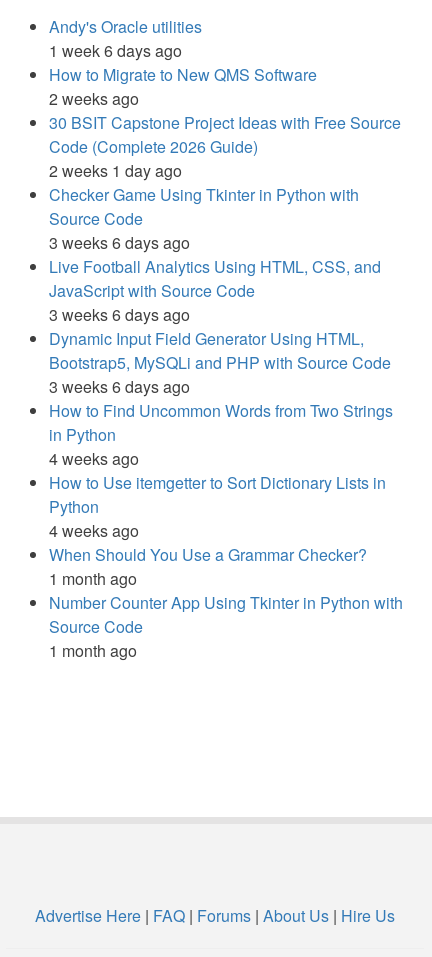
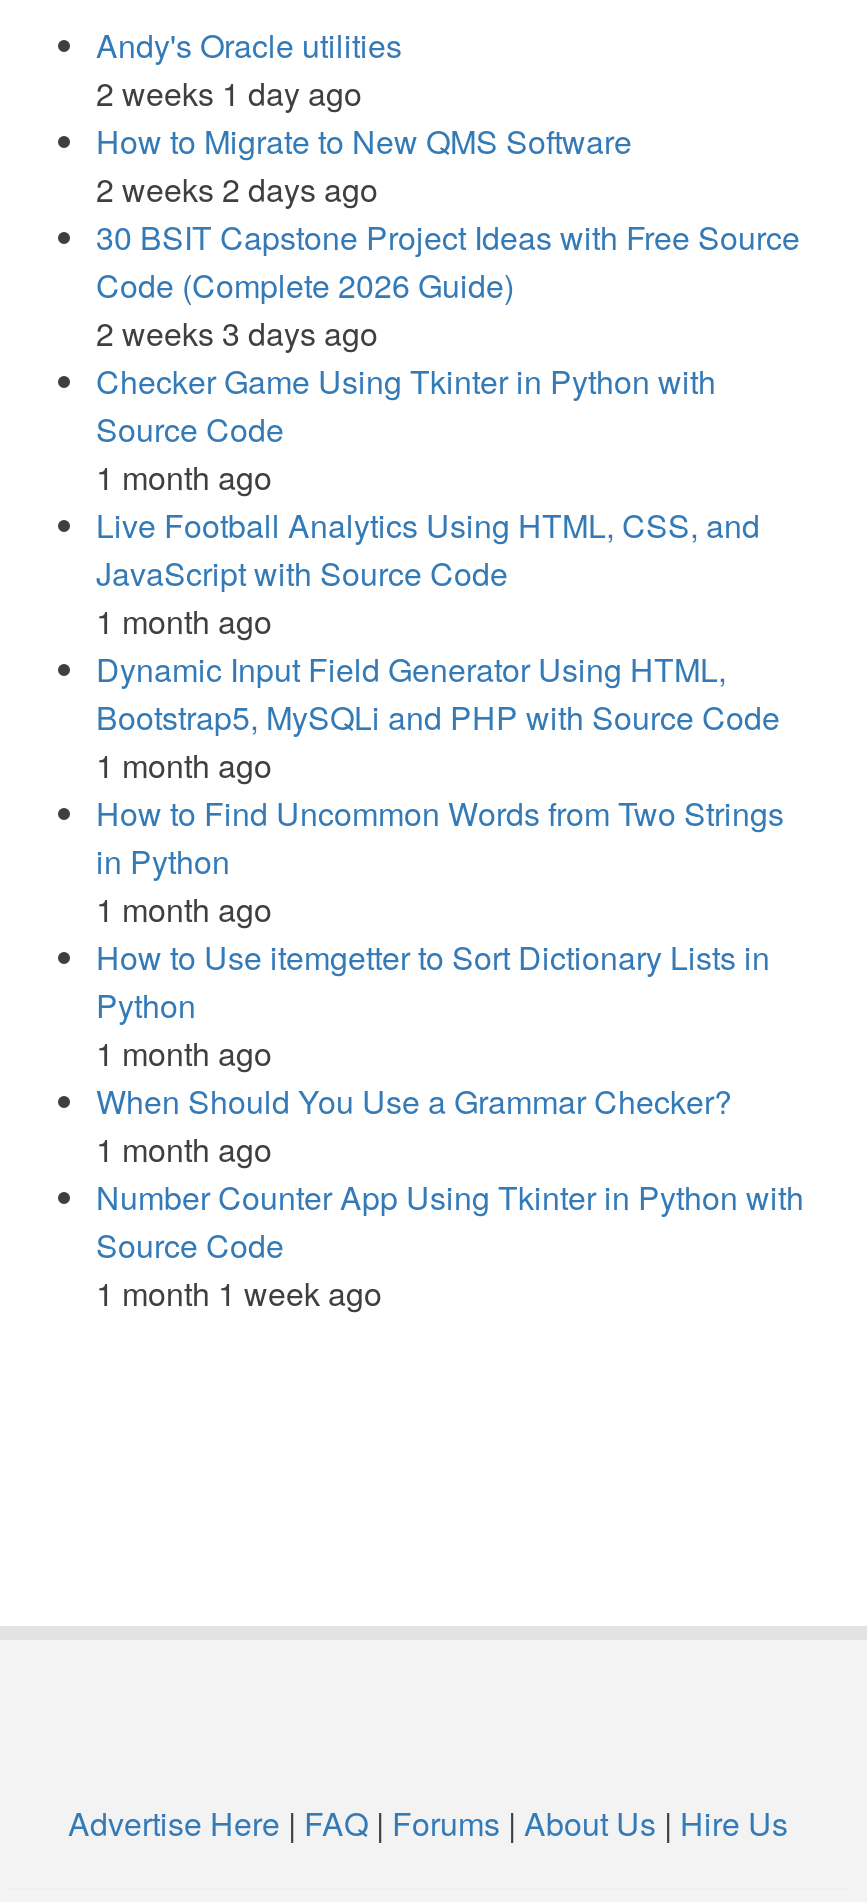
[49,39,182,62] 1 week 6 days ago -> [96,70,362,116] 2 weeks 1 day ago
[49,87,139,110] 2 weeks ago -> [96,166,378,212] 2 weeks 2 days ago
[49,159,182,182] 2 weeks 1 day ago -> [96,310,378,356] 2 weeks 3 days ago
[49,231,190,254] 3 weeks 6 days ago -> [96,454,272,500] 1 month ago
[49,303,190,326] 3 weeks 6 days ago -> [96,598,272,644] 1 month ago
[49,375,190,398] 3 weeks 6 days ago -> [96,742,272,788] 1 month ago
[49,447,139,470] 4 weeks ago -> [96,886,272,932] 1 month ago
[49,519,139,542] 4 weeks ago -> [96,1030,272,1076] 1 month ago
[49,639,137,662] 1 month ago -> [96,1270,382,1316] 1 month 1 week ago

